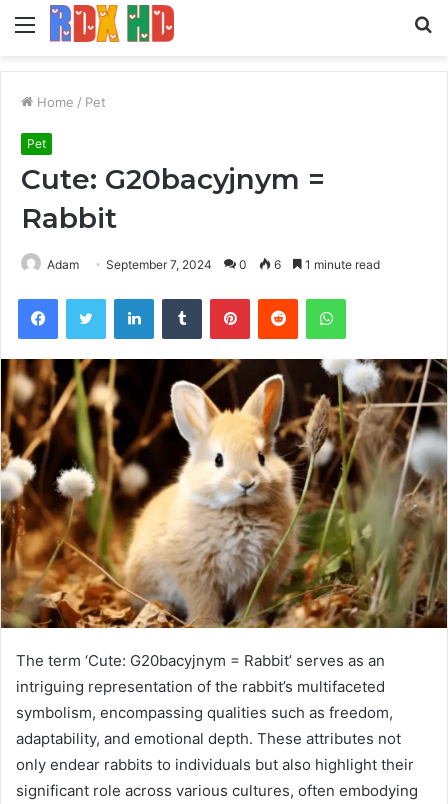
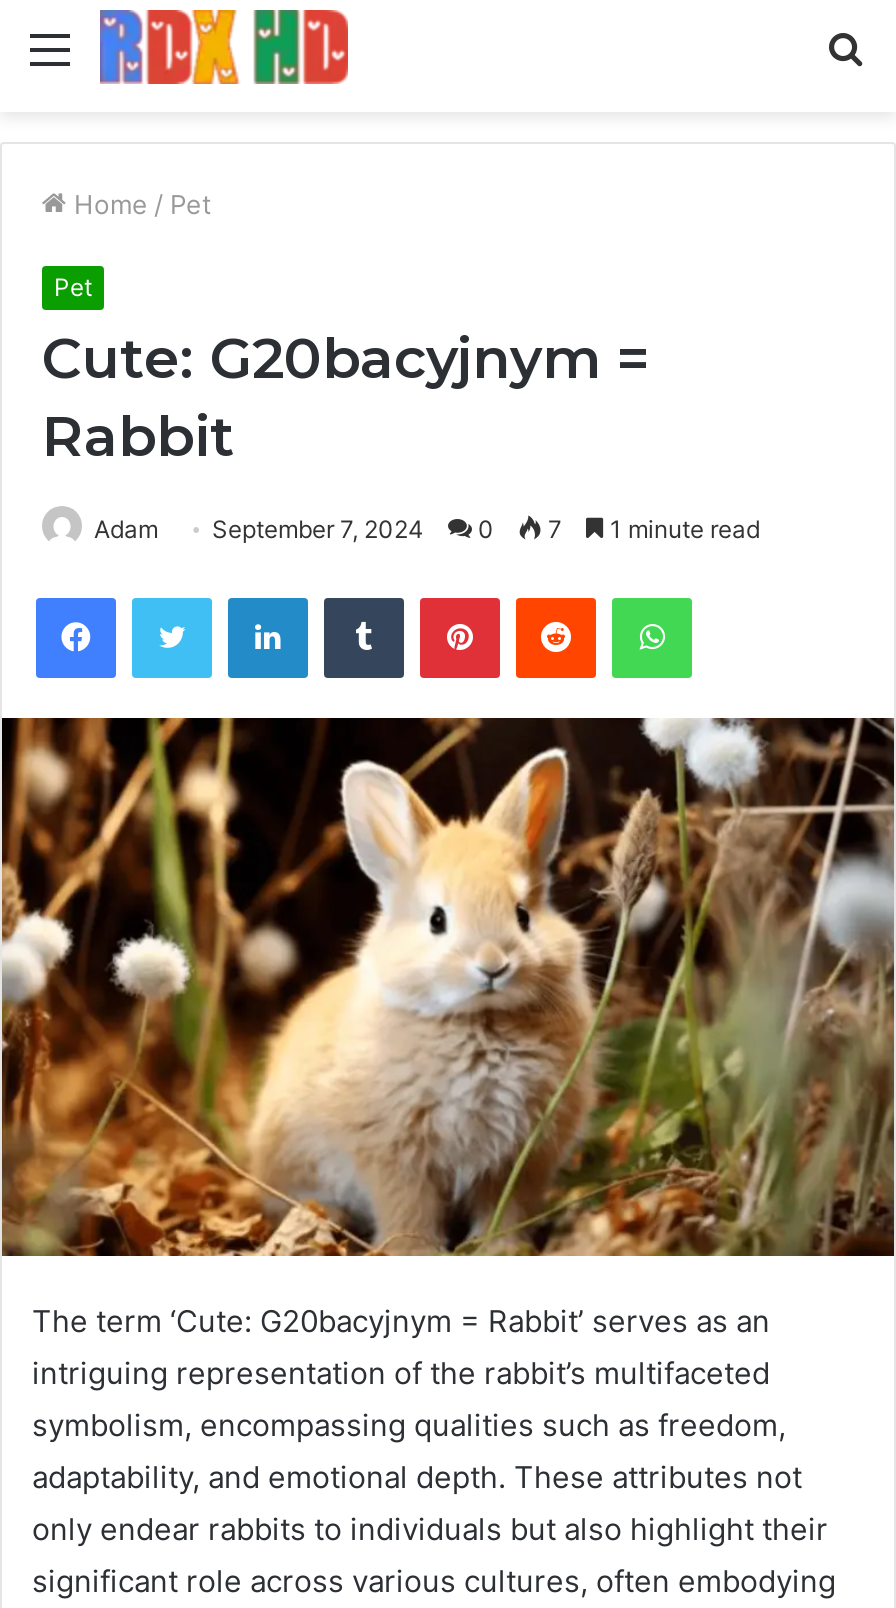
[47,257,380,272] Adam September 7, 2024 0 6 1 minute read -> [94,514,760,544] Adam September 7, 2024 0 7 1 minute read

